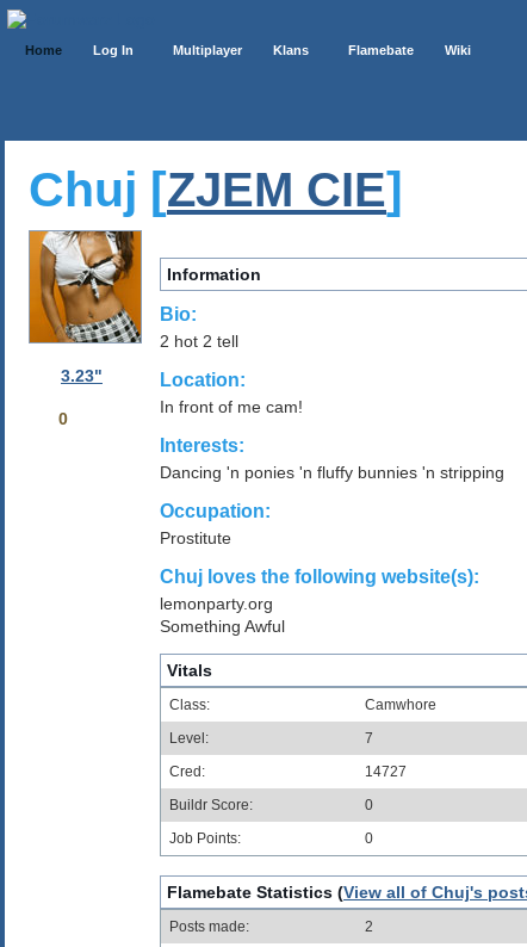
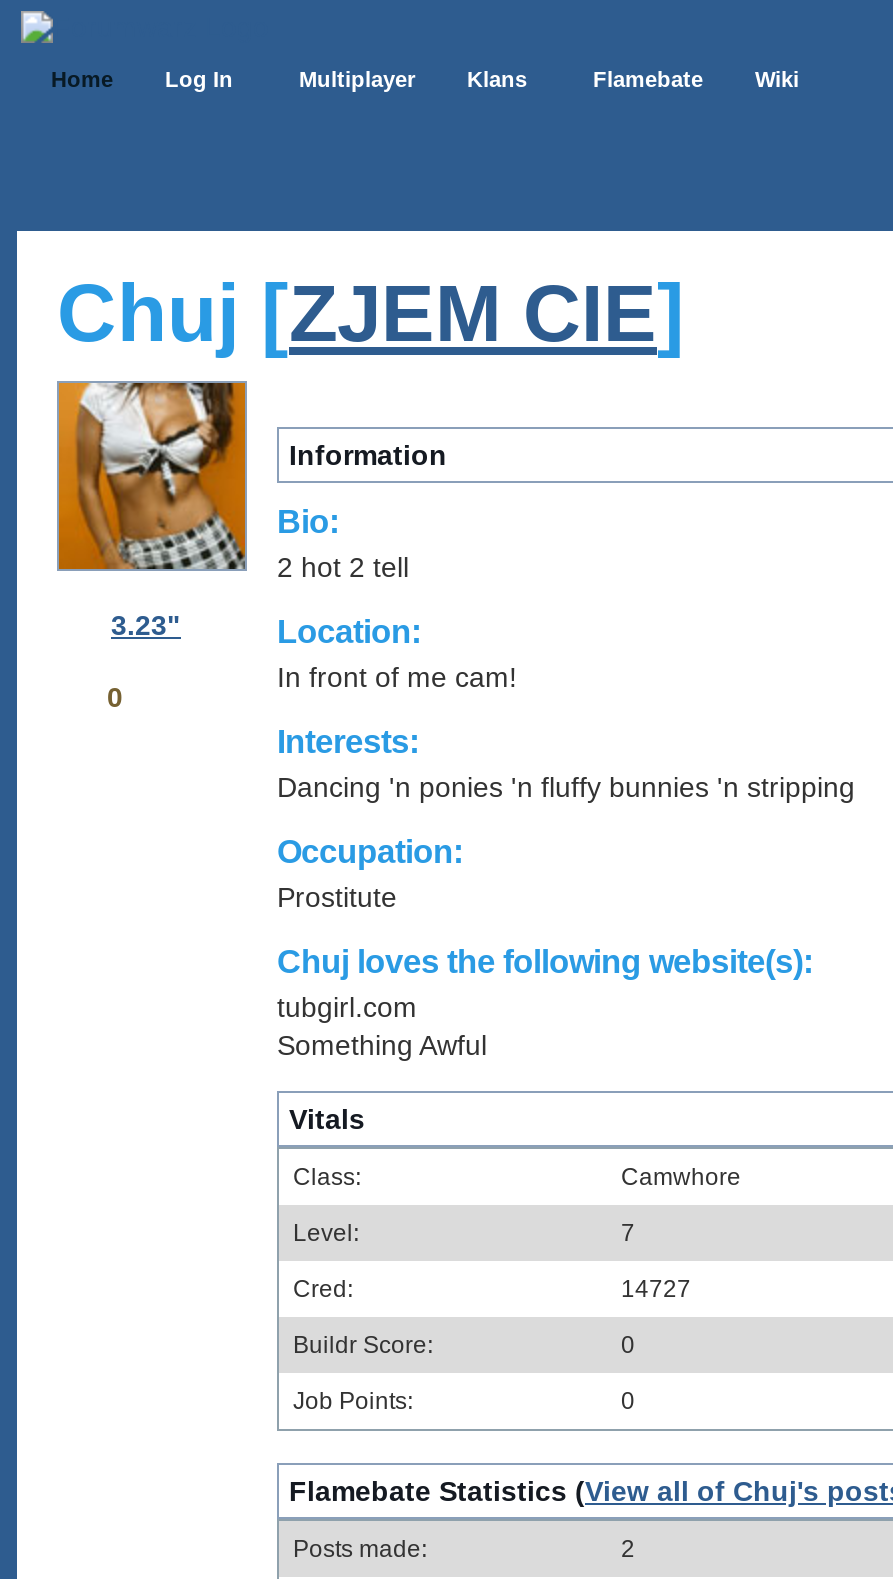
[160,594,273,613] lemonparty.org -> [277,991,417,1023] tubgirl.com

